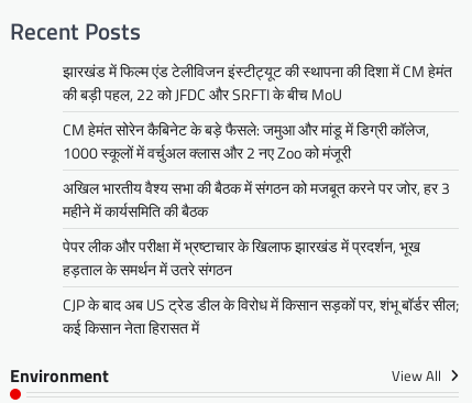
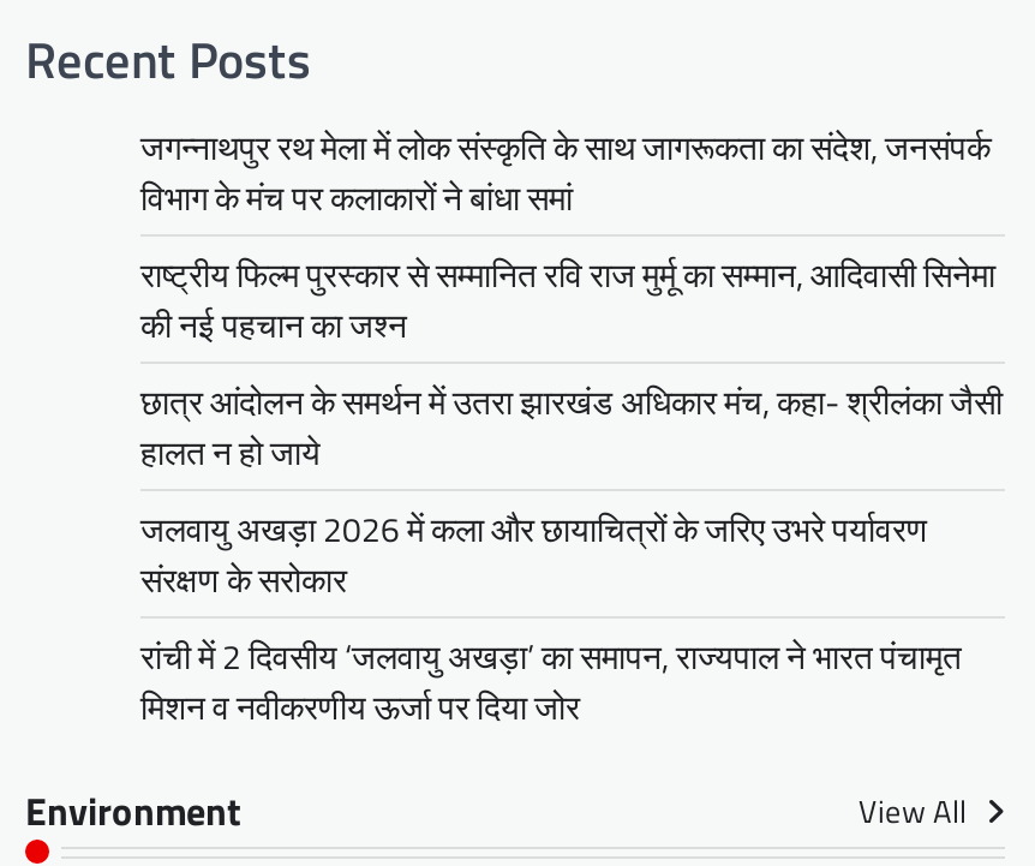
[63,60,452,106] झारखंड में फिल्म एंड टेलीविजन इंस्टीट्यूट की स्थापना की दिशा में CM हेमंत | की बड़ी पहल, 22 को JFDC और SRFTI के बीच MoU -> [140,120,991,221] जगन्नाथपुर रथ मेला में लोक संस्कृति के साथ जागरूकता का संदेश, जनसंपर्क | विभाग के मंच पर कलाकारों ने बांधा समां
[63,118,429,164] CM हेमंत सोरेन कैबिनेट के बड़े फैसले: जमुआ और मांडू में डिग्री कॉलेज, | 1000 स्कूलों में वर्चुअल क्लास और 2 नए Zoo को मंजूरी -> [140,248,995,349] राष्ट्रीय फिल्म पुरस्कार से सम्मानित रवि राज मुर्मू का सम्मान, आदिवासी सिनेमा | की नई पहचान का जश्न
[63,176,450,223] अखिल भारतीय वैश्य सभा की बैठक में संगठन को मजबूत करने पर जोर, हर 3 | महीने में कार्यसमिति की बैठक -> [140,375,1003,476] छात्र आंदोलन के समर्थन में उतरा झारखंड अधिकार मंच, कहा- श्रीलंका जैसी | हालत न हो जाये
[63,235,420,281] पेपर लीक और परीक्षा में भ्रष्टाचार के खिलाफ झारखंड में प्रदर्शन, भूख | हड़ताल के समर्थन में उतरे संगठन -> [140,502,928,603] जलवायु अखड़ा 2026 में कला और छायाचित्रों के जरिए उभरे पर्यावरण | संरक्षण के सरोकार
[63,293,459,339] CJP के बाद अब US ट्रेड डील के विरोध में किसान सड़कों पर, शंभू बॉर्डर सील; | कई किसान नेता हिरासत में -> [140,630,962,731] रांची में 2 दिवसीय ‘जलवायु अखड़ा’ का समापन, राज्यपाल ने भारत पंचामृत | मिशन व नवीकरणीय ऊर्जा पर दिया जोर

